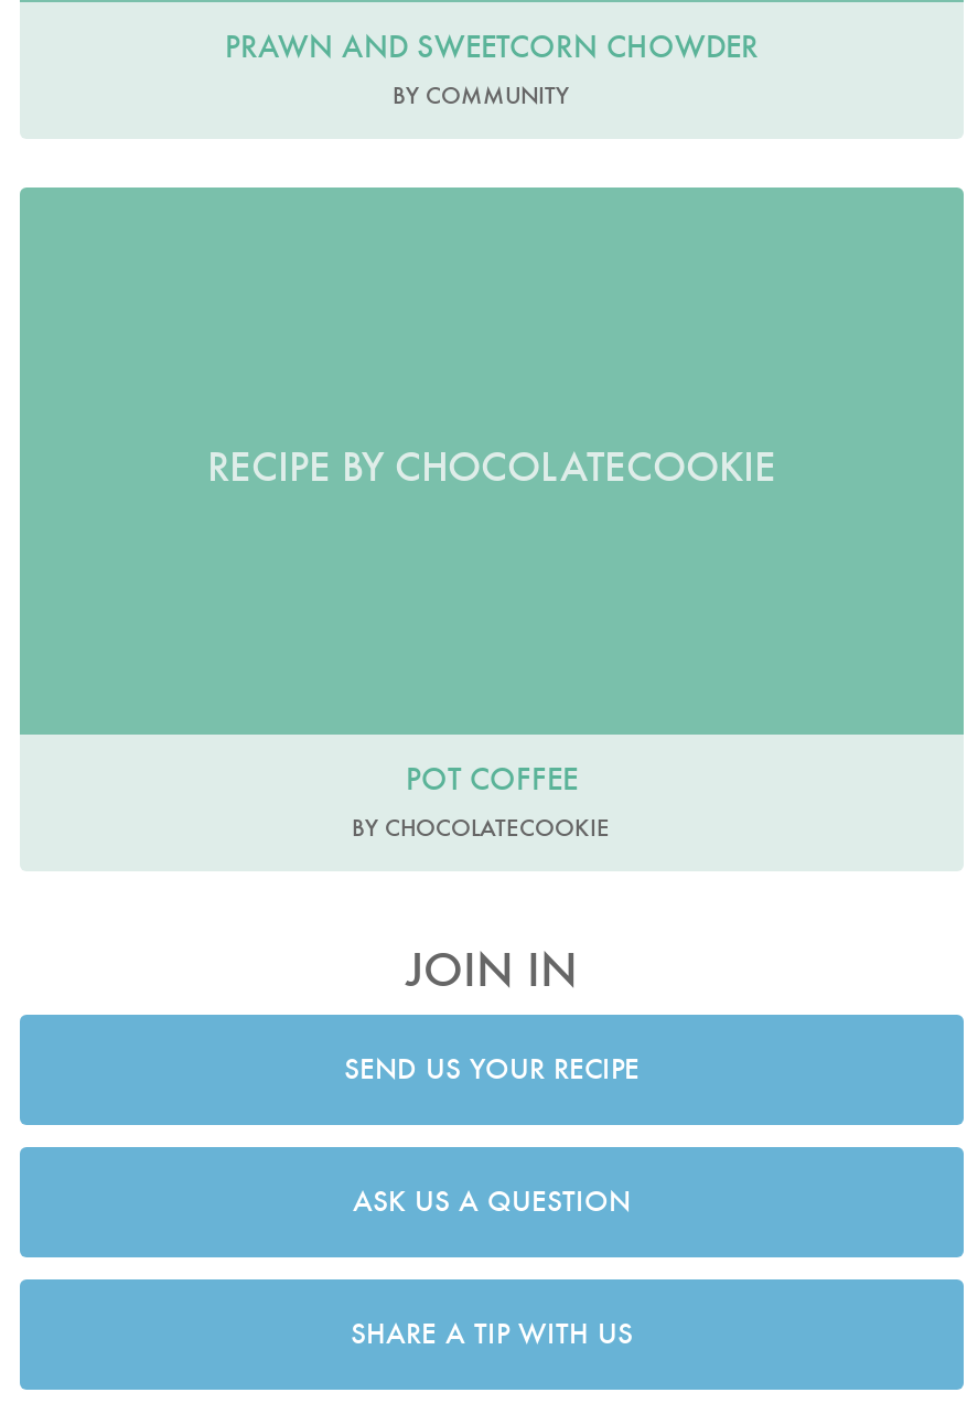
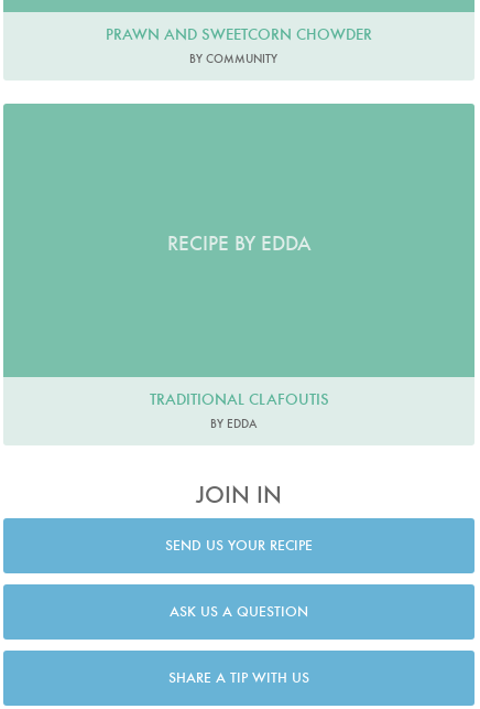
[207,440,776,491] RECIPE BY CHOCOLATECOOKIE -> [167,231,311,256] RECIPE BY EDDA
[352,759,610,842] POT COFFEE | BY CHOCOLATECOOKIE -> [149,390,329,432] TRADITIONAL CLAFOUTIS | BY EDDA

